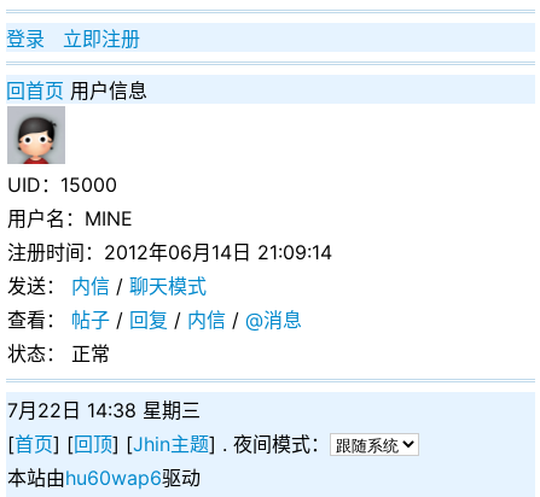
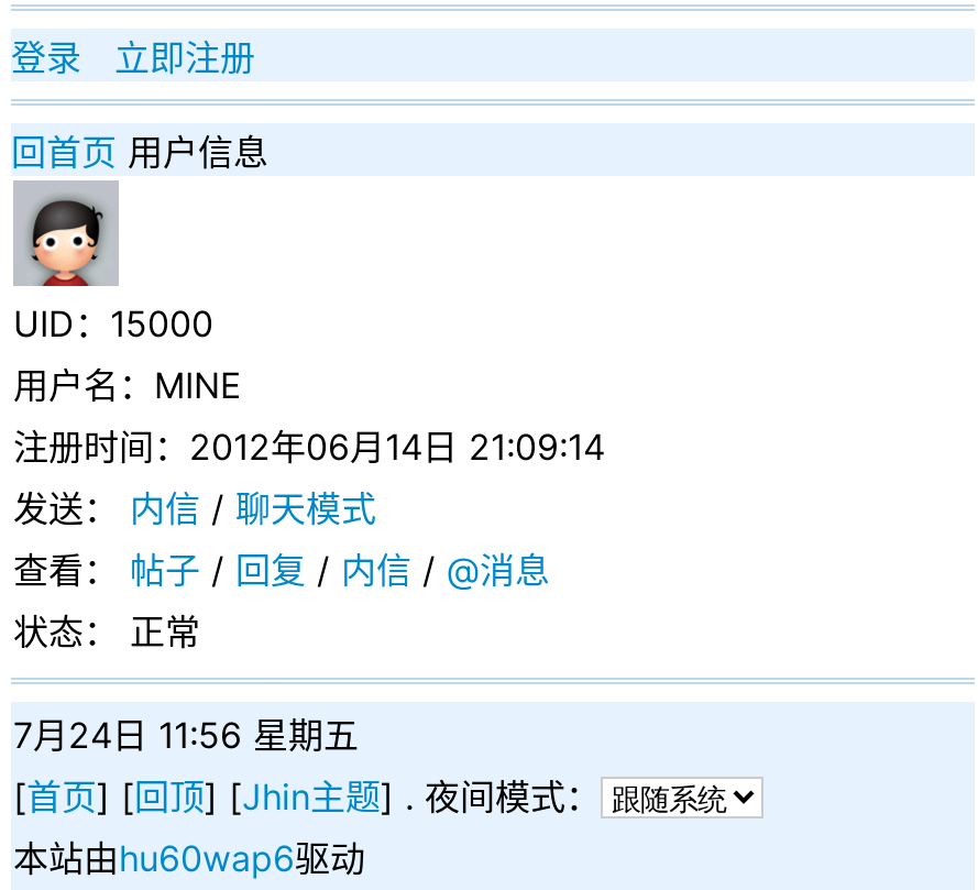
[7,398,201,422] 7月22日 14:38 星期三 -> [13,713,359,757] 7月24日 11:56 星期五

